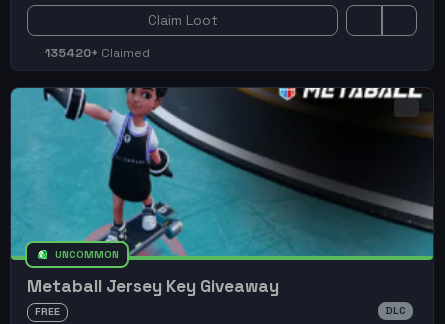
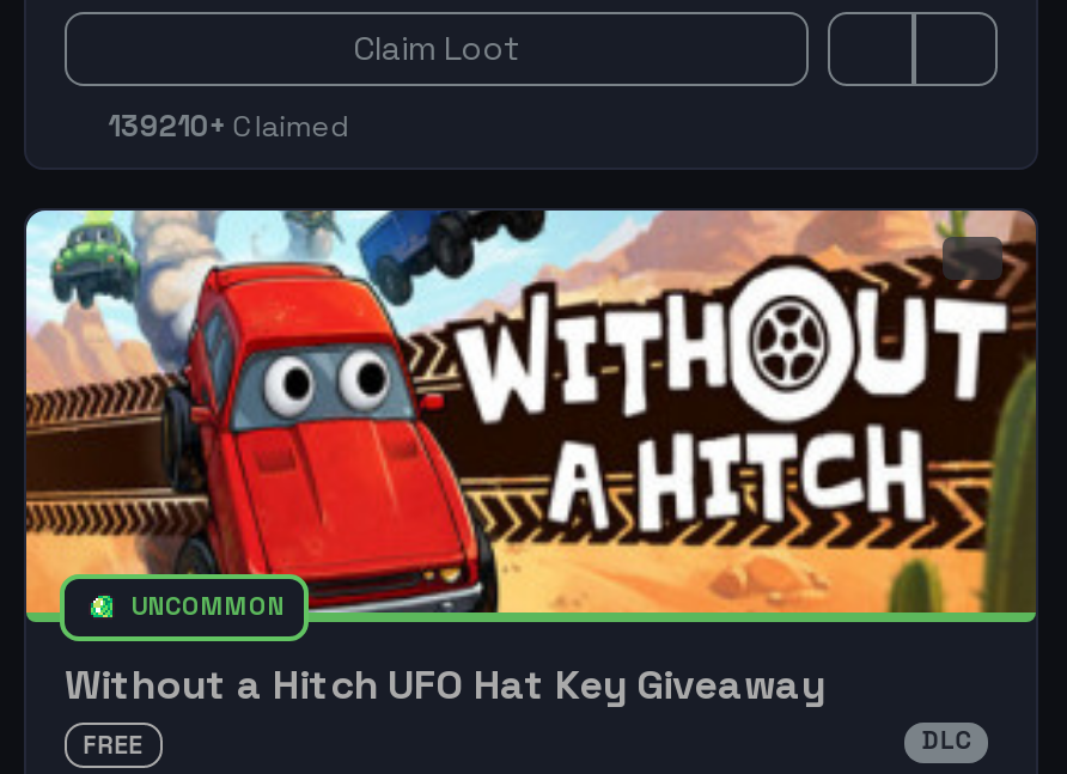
[45,45,150,61] 135420+ Claimed -> [108,107,350,145] 139210+ Claimed
[10,87,434,297] [image] | Metaball Jersey Key Giveaway -> [24,207,1038,710] [image] | Without a Hitch UFO Hat Key Giveaway

